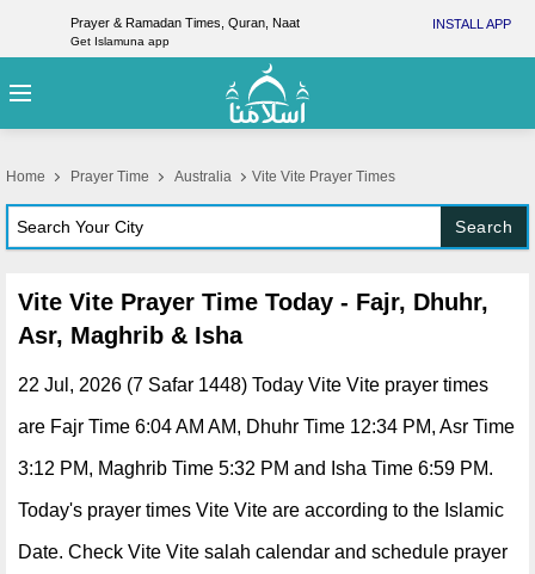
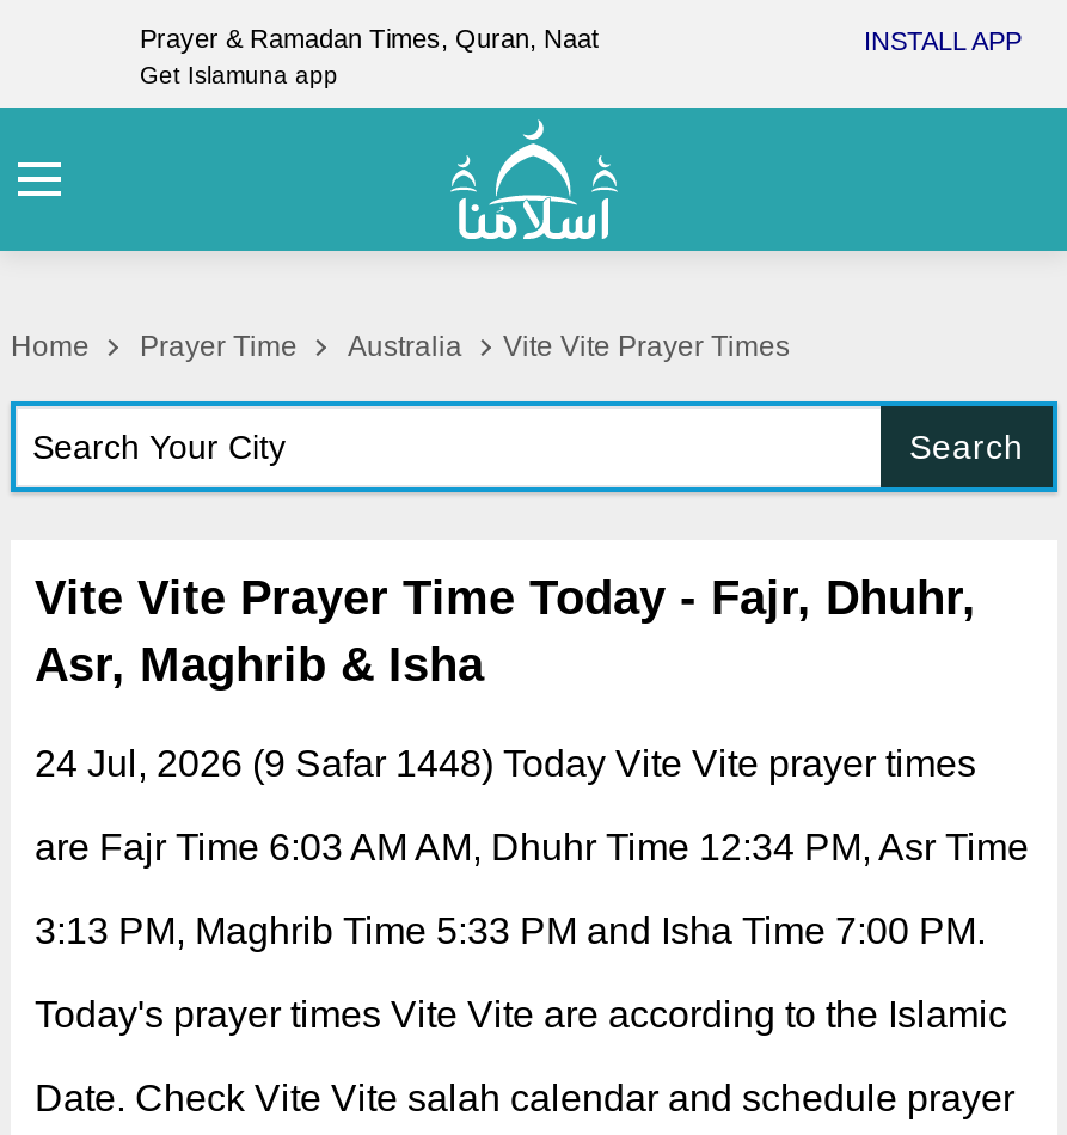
[18,375,488,395] 22 Jul, 2026 (7 Safar 1448) Today Vite Vite prayer times -> [35,743,976,784] 24 Jul, 2026 (9 Safar 1448) Today Vite Vite prayer times
[18,416,515,437] are Fajr Time 6:04 AM AM, Dhuhr Time 12:34 PM, Asr Time -> [35,827,1029,867] are Fajr Time 6:03 AM AM, Dhuhr Time 12:34 PM, Asr Time
[18,458,493,479] 3:12 PM, Maghrib Time 5:32 PM and Isha Time 6:59 PM. -> [35,910,986,951] 3:13 PM, Maghrib Time 5:33 PM and Isha Time 7:00 PM.

